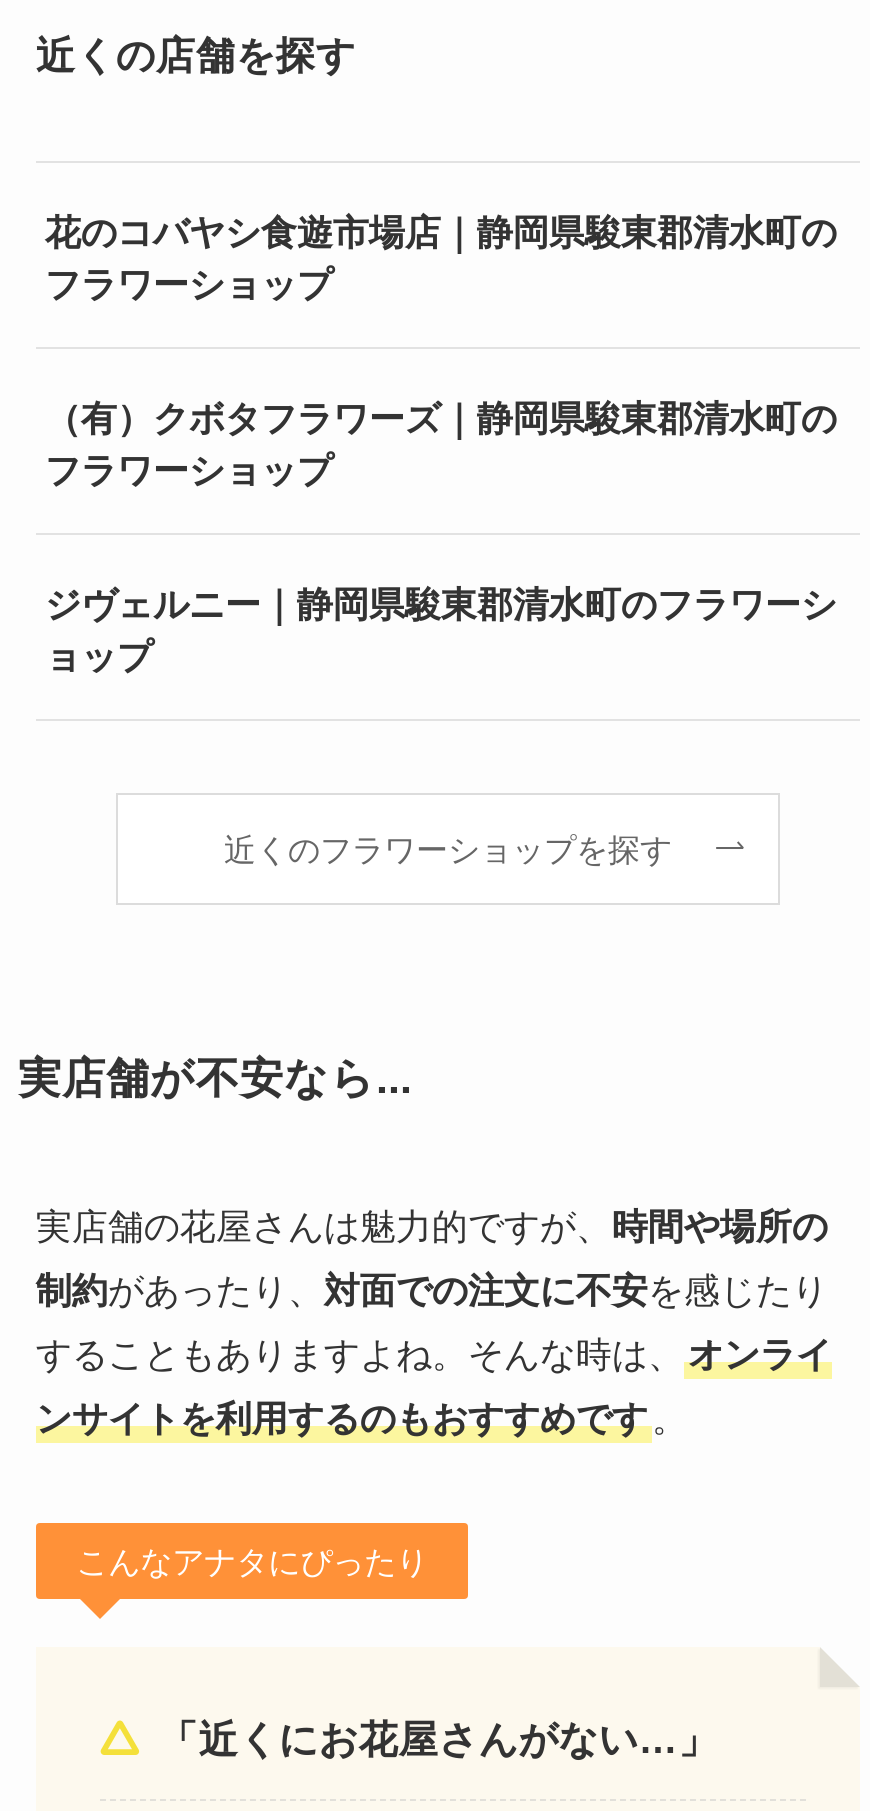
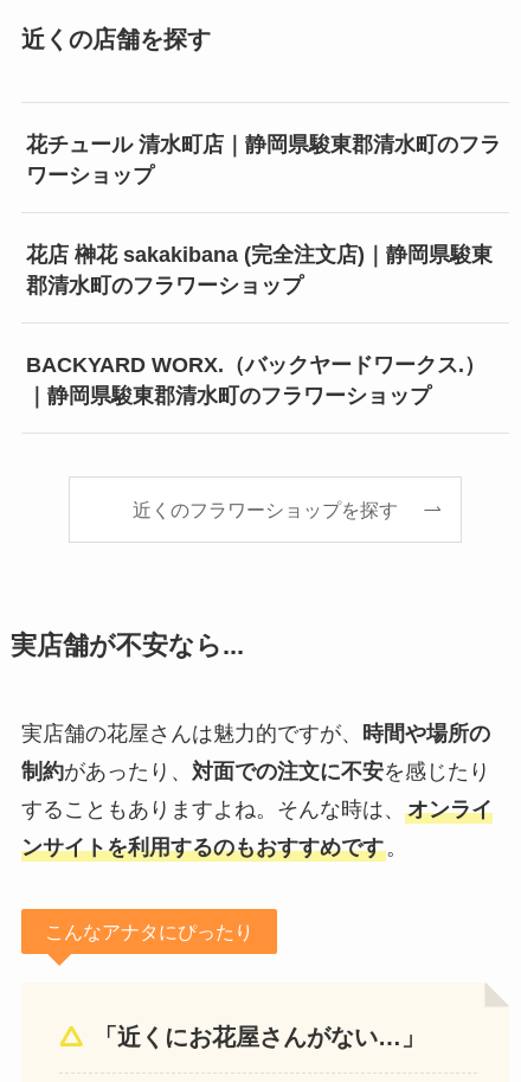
[45,213,837,305] 花のコバヤシ食遊市場店｜静岡県駿東郡清水町の | フラワーショップ -> [27,133,501,187] 花チュール 清水町店｜静岡県駿東郡清水町のフラ | ワーショップ
[45,399,837,491] （有）クボタフラワーズ｜静岡県駿東郡清水町の | フラワーショップ -> [27,243,493,297] 花店 榊花 sakakibana (完全注文店)｜静岡県駿東 | 郡清水町のフラワーショップ
[45,584,837,676] ジヴェルニー｜静岡県駿東郡清水町のフラワーシ | ョップ -> [27,353,486,407] BACKYARD WORX.（バックヤードワークス.） | ｜静岡県駿東郡清水町のフラワーショップ

